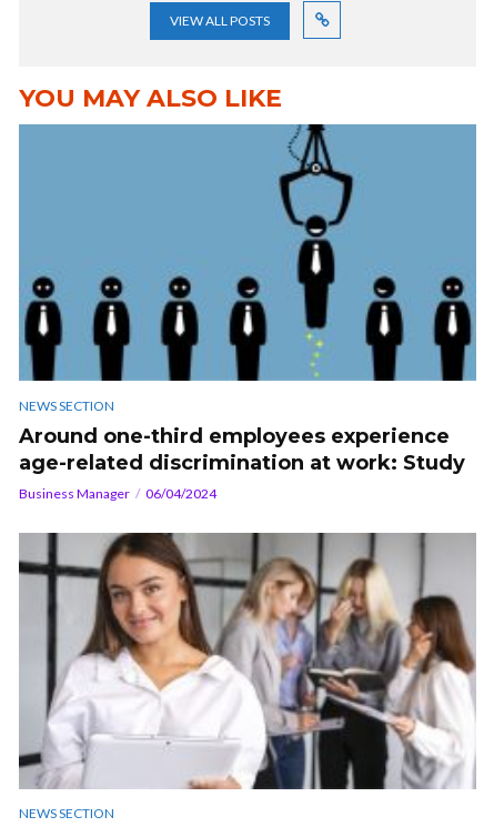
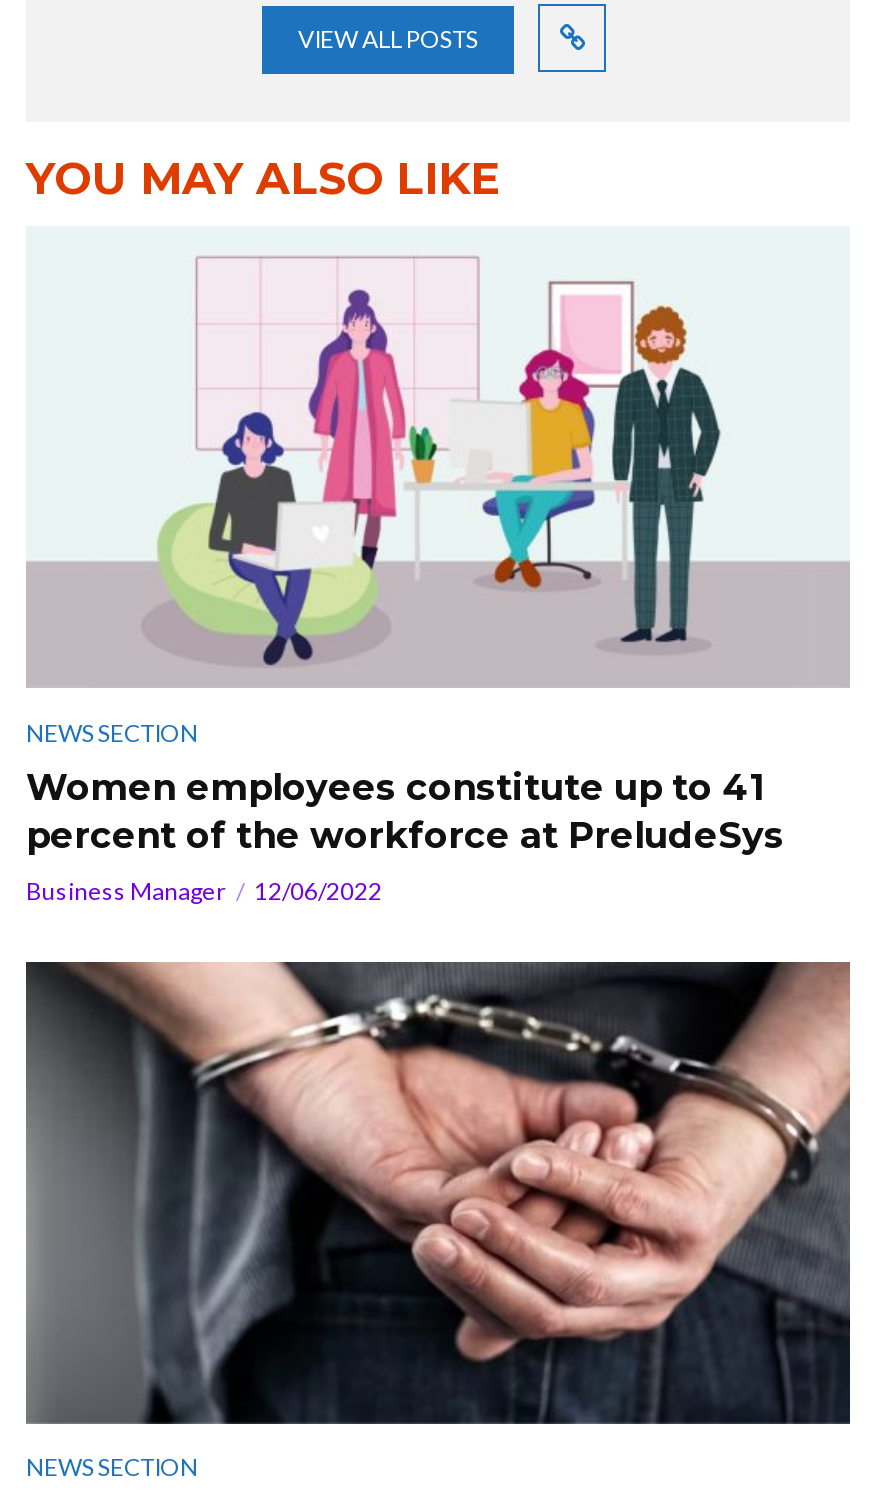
[19,123,476,475] [image] | Around one-third employees experience | age-related discrimination at work: Study -> [26,226,848,857] [image] | Women employees constitute up to 41 | percent of the workforce at PreludeSys
[19,485,216,501] Business Manager 06/04/2024 -> [26,875,382,905] Business Manager 12/06/2022
[19,532,476,790] [image] -> [26,960,852,1426] [image]

